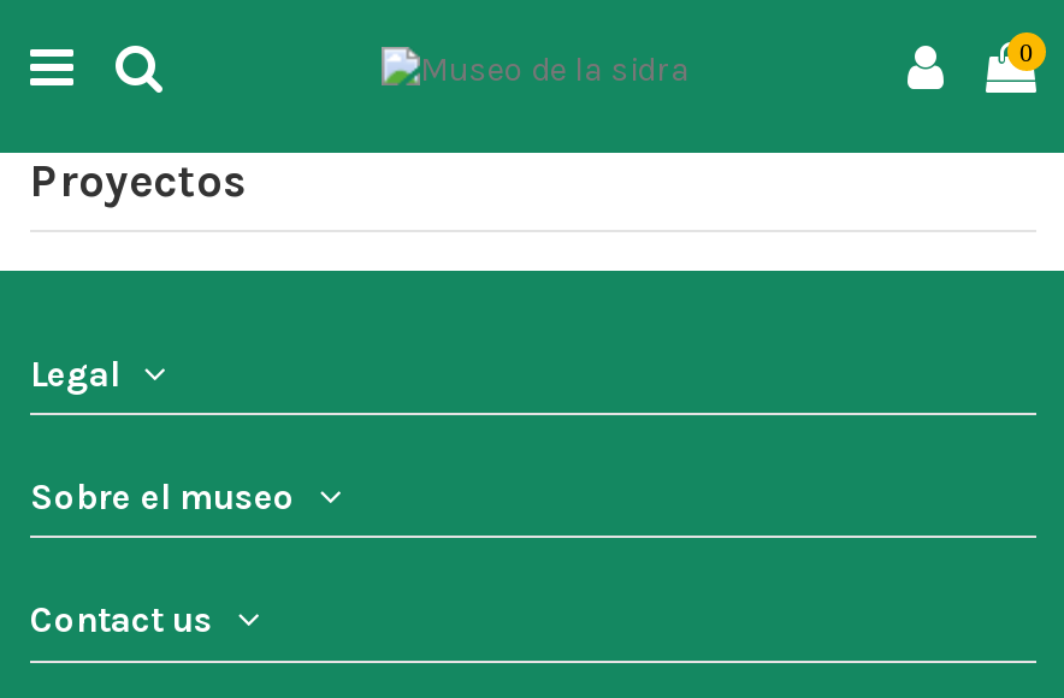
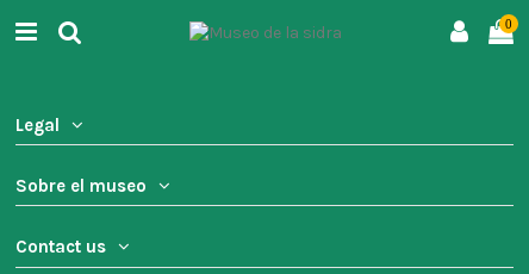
[30,152,247,207] Proyectos -> none

